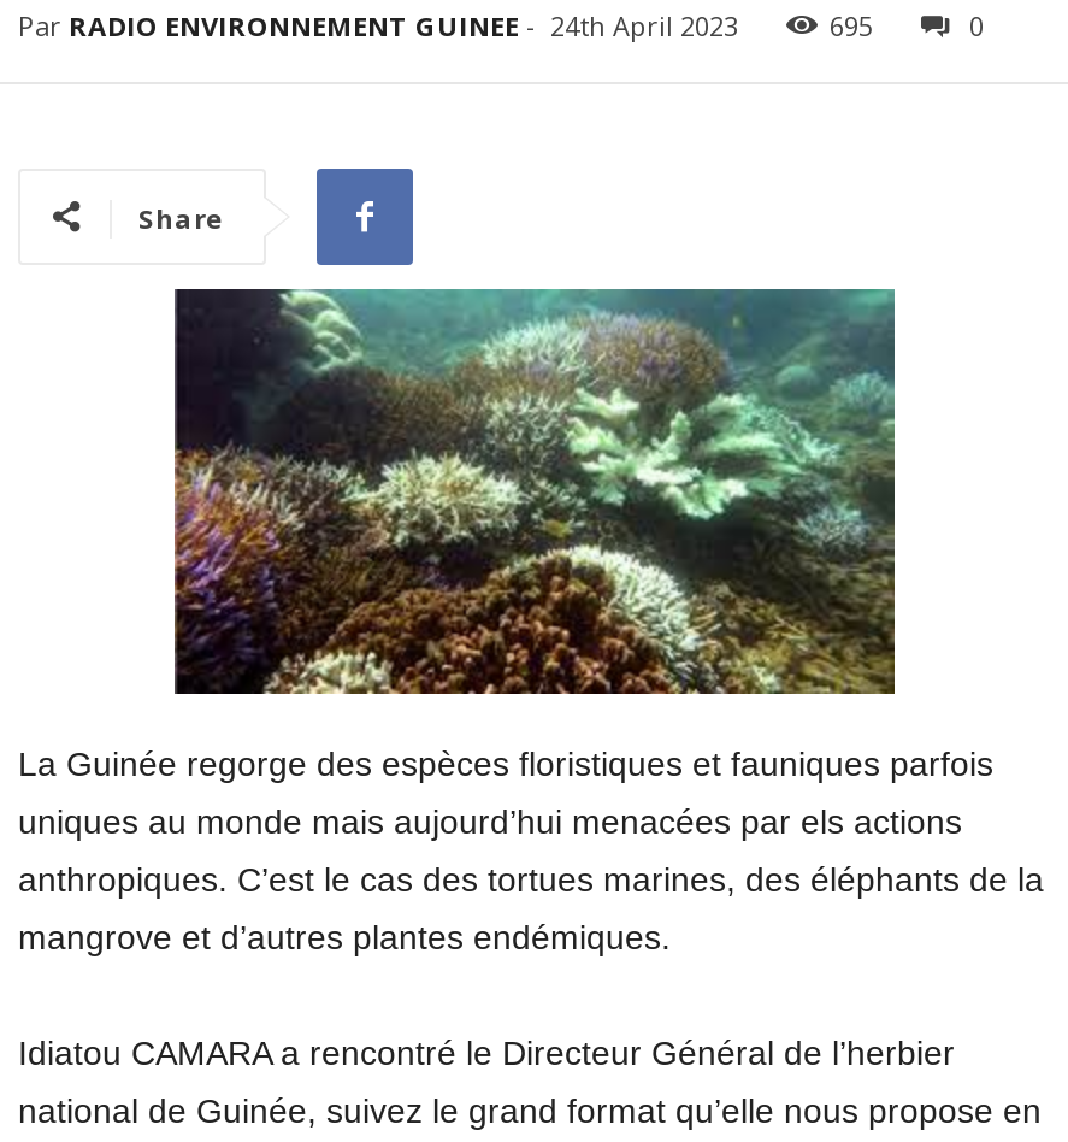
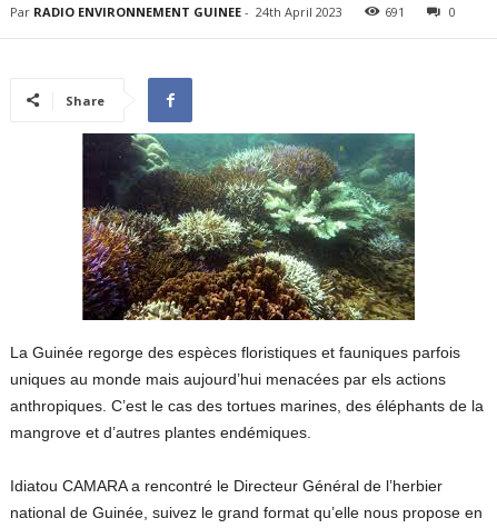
[830,7,873,43] 695 -> [385,3,405,20] 691

